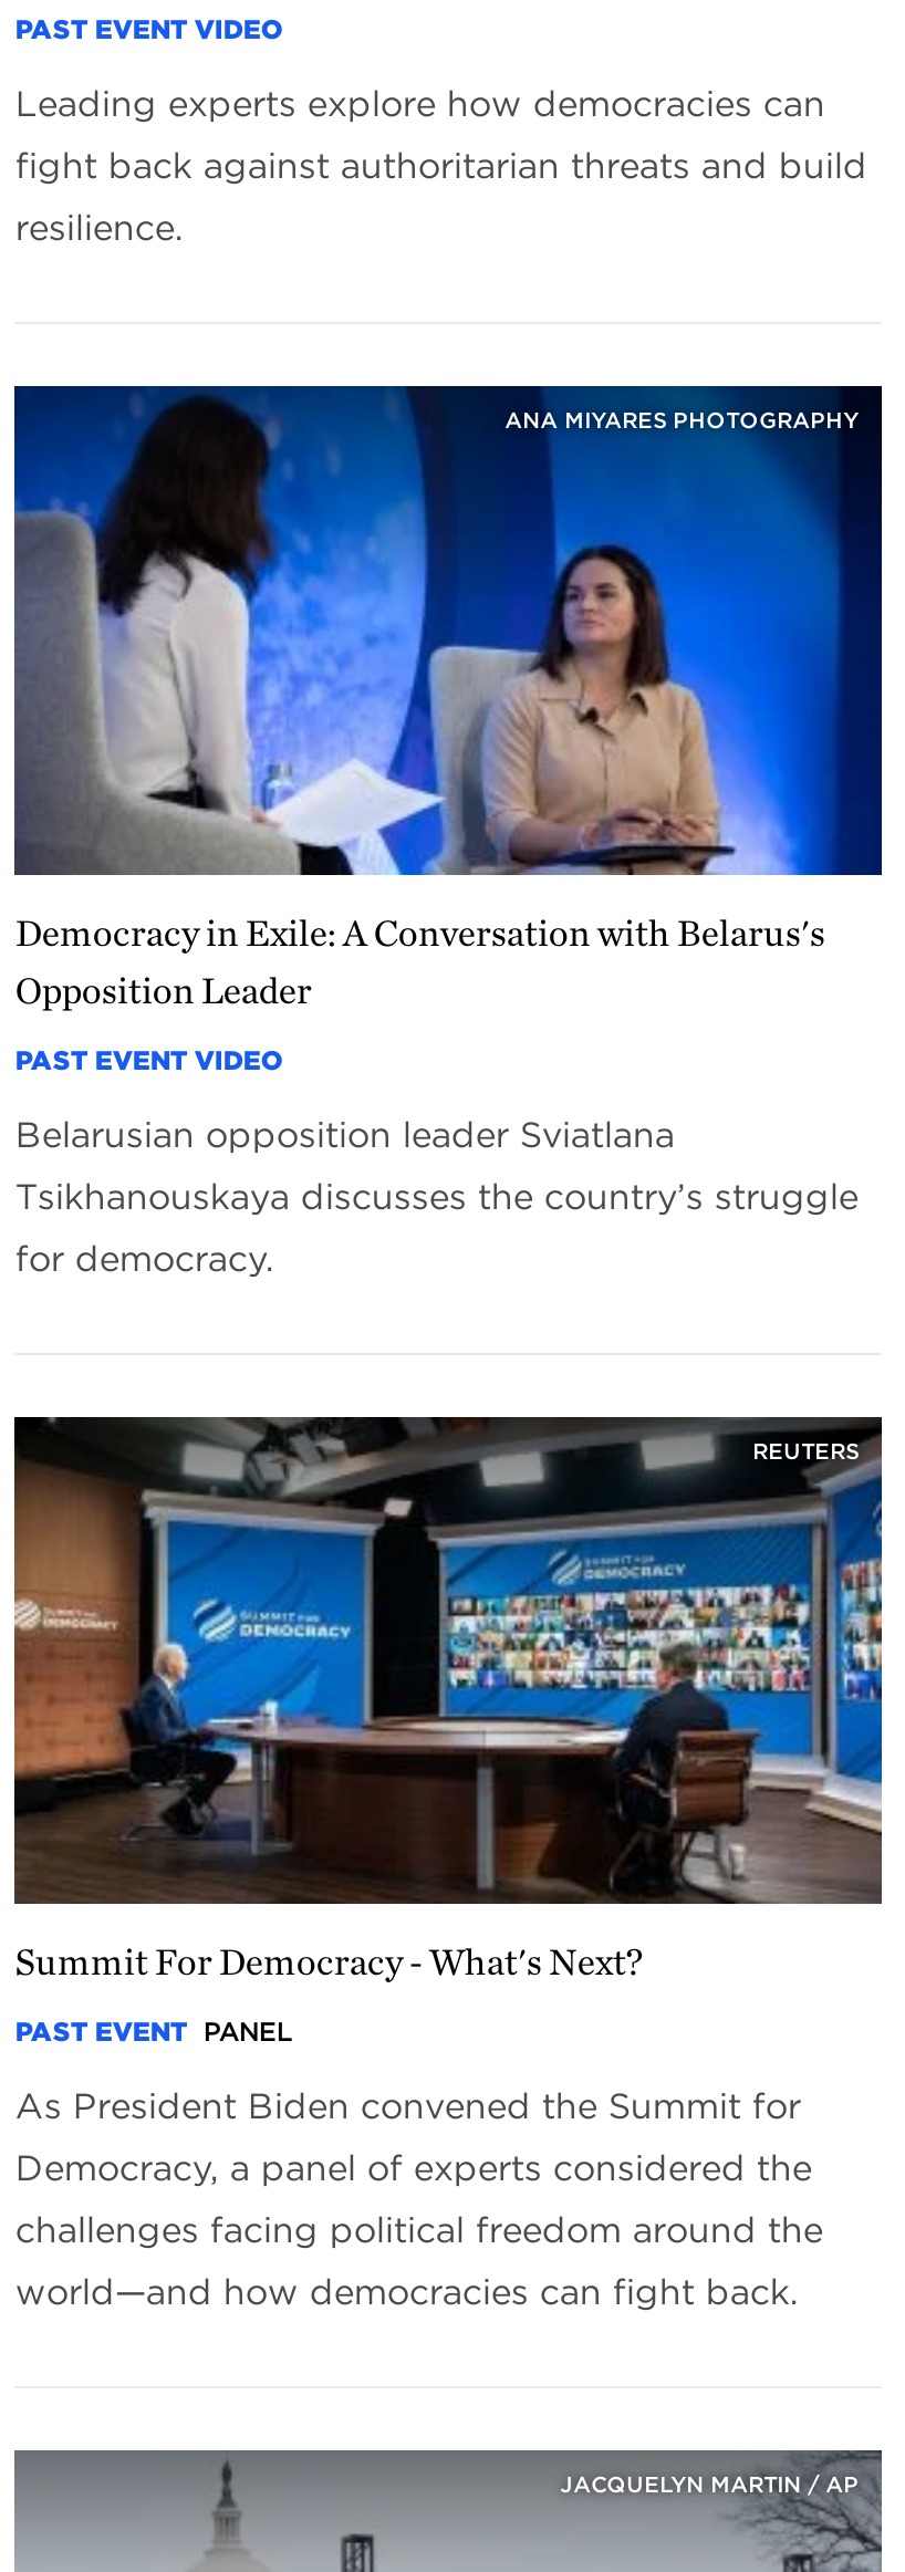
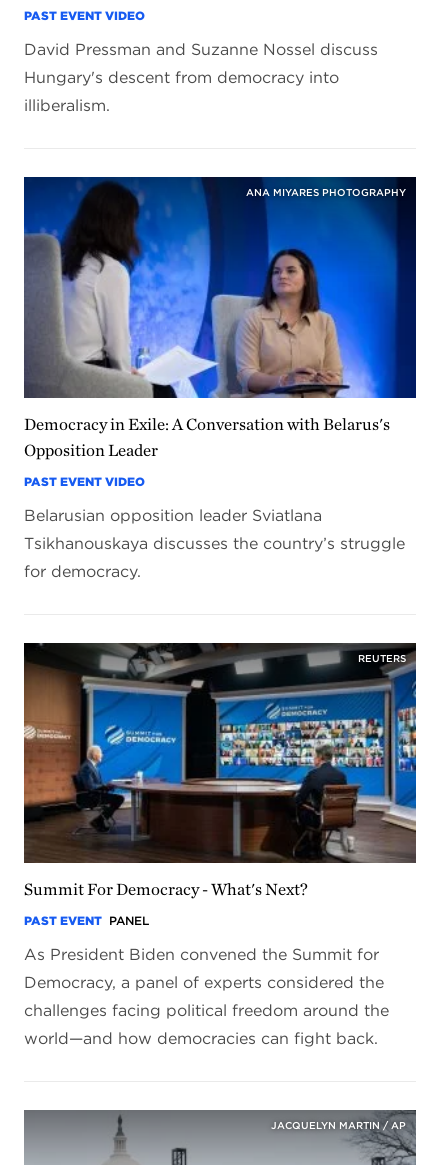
[15,83,825,125] Leading experts explore how democracies can -> [24,40,378,59] David Pressman and Suzanne Nossel discuss
[15,145,867,187] fight back against authoritarian threats and build -> [24,68,339,87] Hungary's descent from democracy into
[15,207,183,249] resilience. -> [24,96,110,115] illiberalism.

